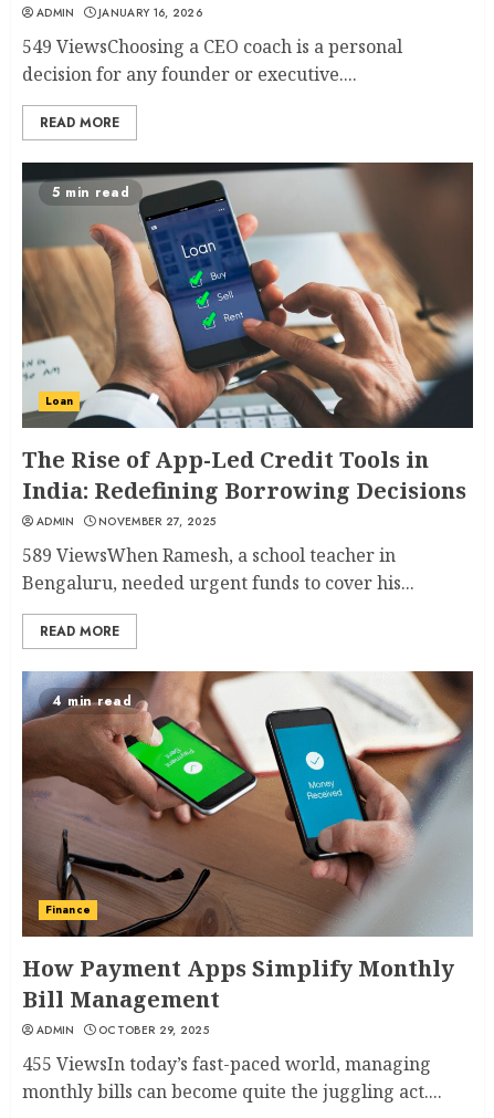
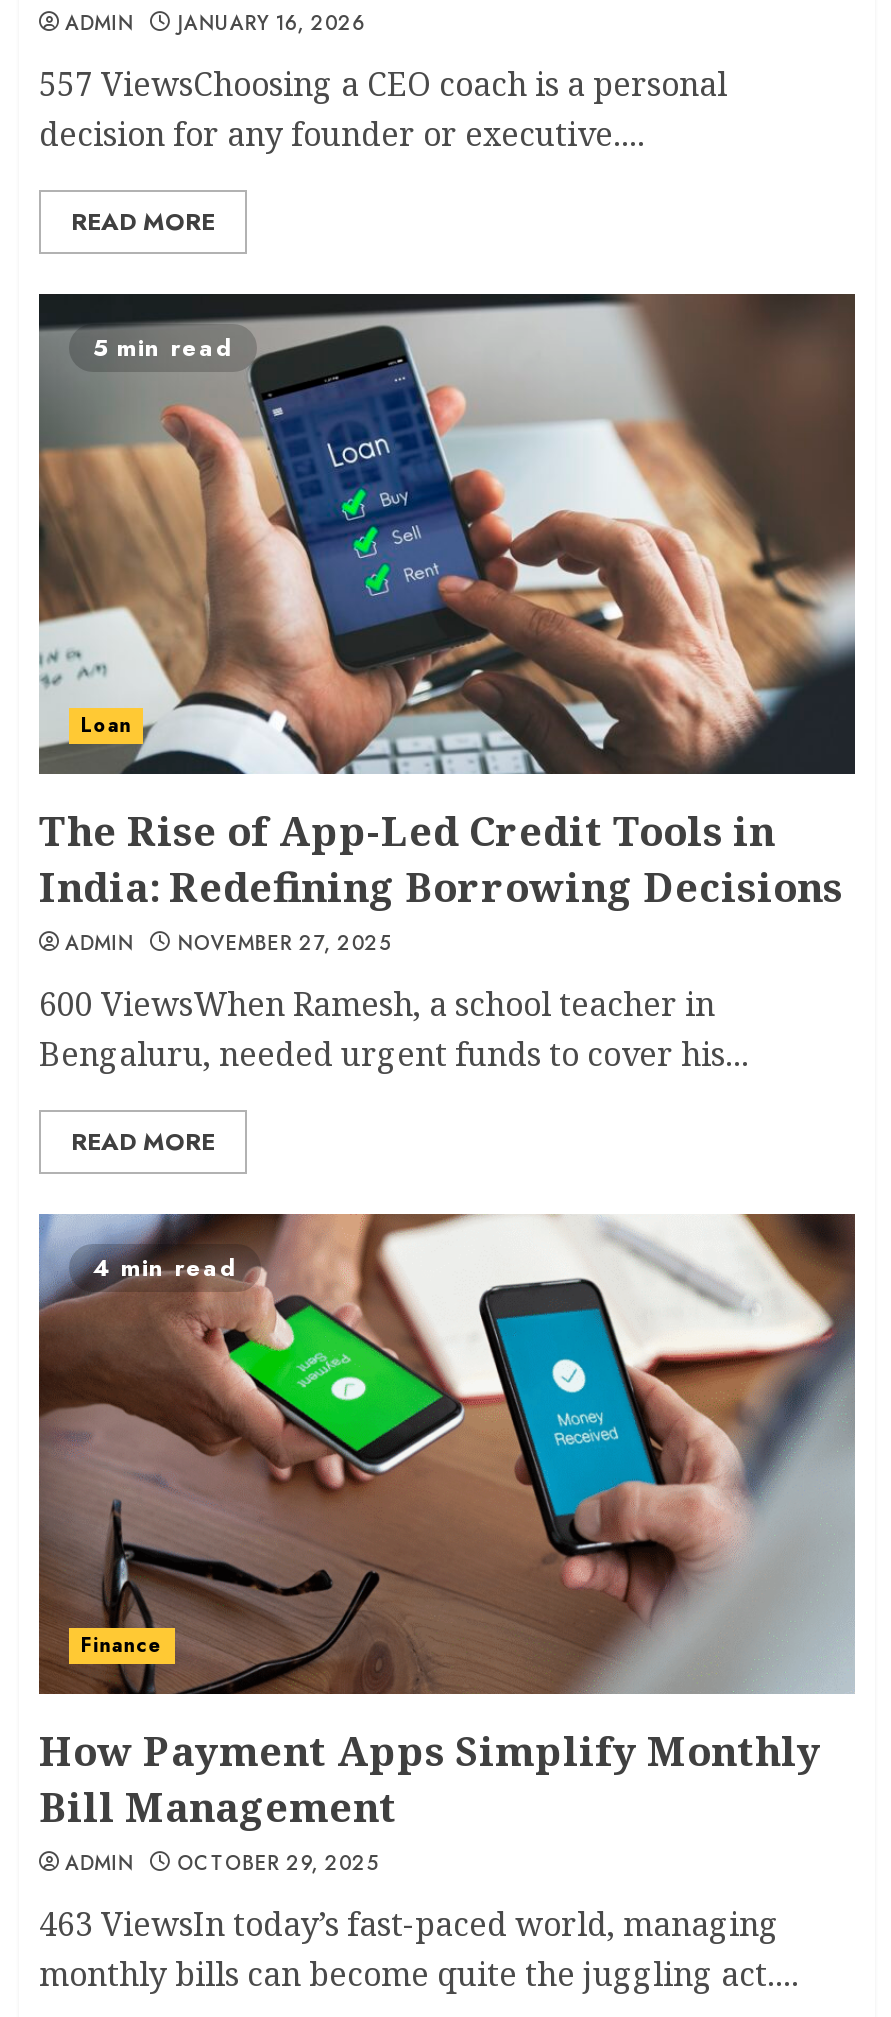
[22,34,402,59] 549 ViewsChoosing a CEO coach is a personal -> [39,62,727,106] 557 ViewsChoosing a CEO coach is a personal
[22,543,396,567] 589 ViewsWhen Ramesh, a school teacher in -> [39,982,715,1026] 600 ViewsWhen Ramesh, a school teacher in
[22,1052,431,1076] 455 ViewsIn today’s fast-paced world, managing -> [39,1902,779,1946] 463 ViewsIn today’s fast-paced world, managing

